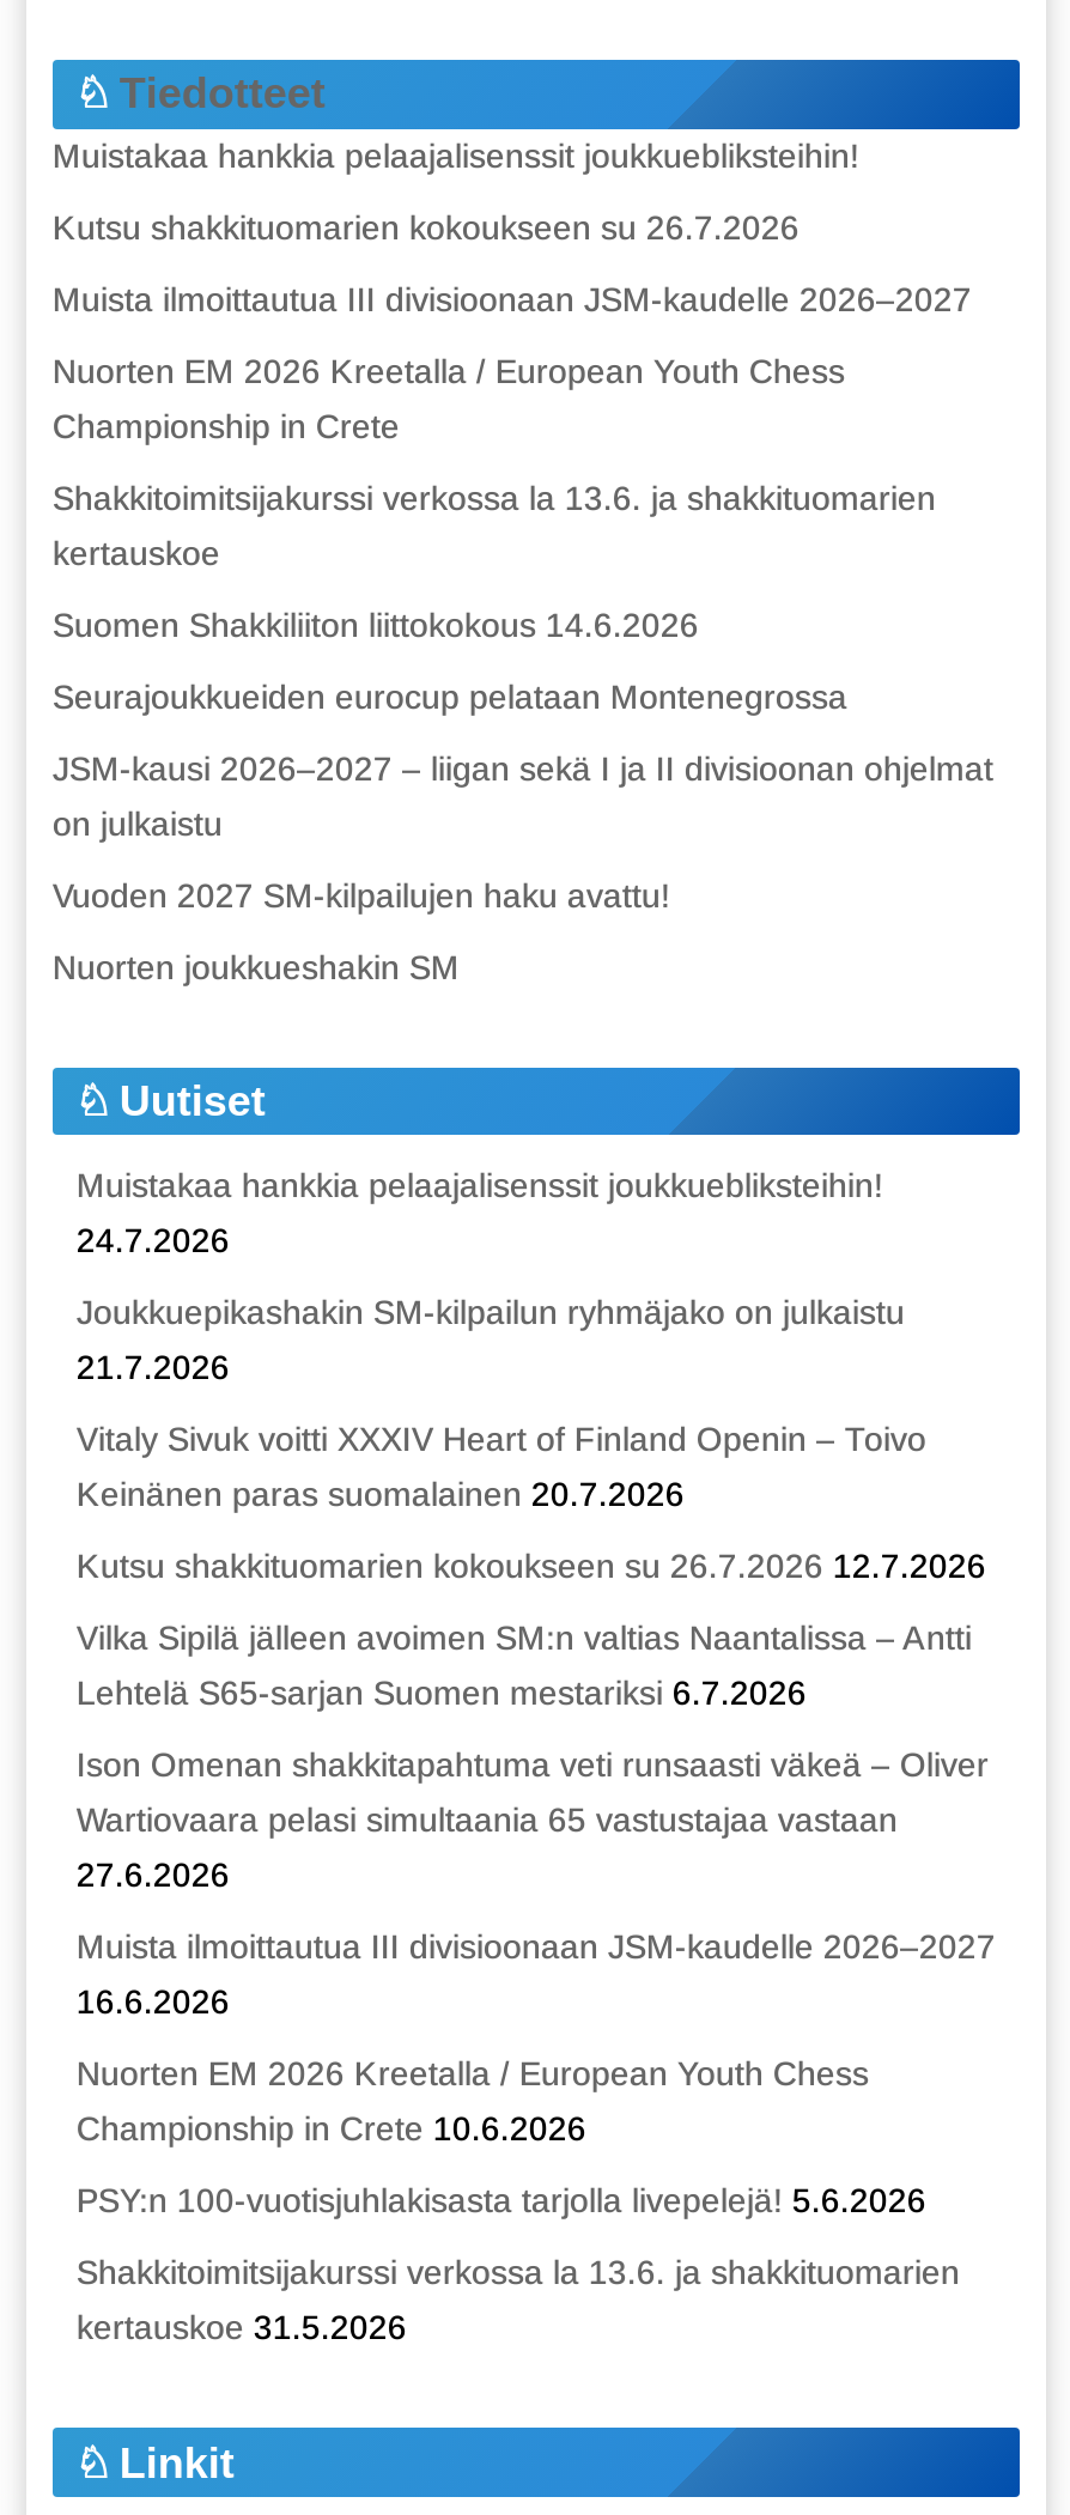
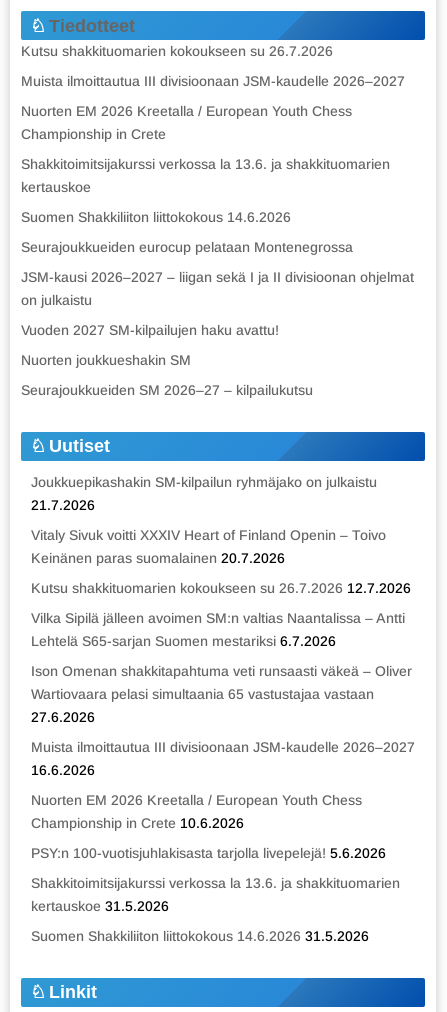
[52,135,859,174] Muistakaa hankkia pelaajalisenssit joukkuebliksteihin! -> none
none -> [21,382,313,398] Seurajoukkueiden SM 2026–27 – kilpailukutsu
[76,1167,883,1260] Muistakaa hankkia pelaajalisenssit joukkuebliksteihin! | 24.7.2026 -> none
moved [76,1294,995,2347] -> [31,474,415,914]: Joukkuepikashakin SM-kilpailun ryhmäjako on julkaistu | 21.7.2026 | Vitaly Sivuk voitti XXXIV Heart of Finland Openin – Toivo | ... | Shakkitoimitsijakurssi verkossa la 13.6. ja shakkituomarien | kertauskoe 31.5.2026
none -> [31,928,369,944] Suomen Shakkiliiton liittokokous 14.6.2026 31.5.2026

